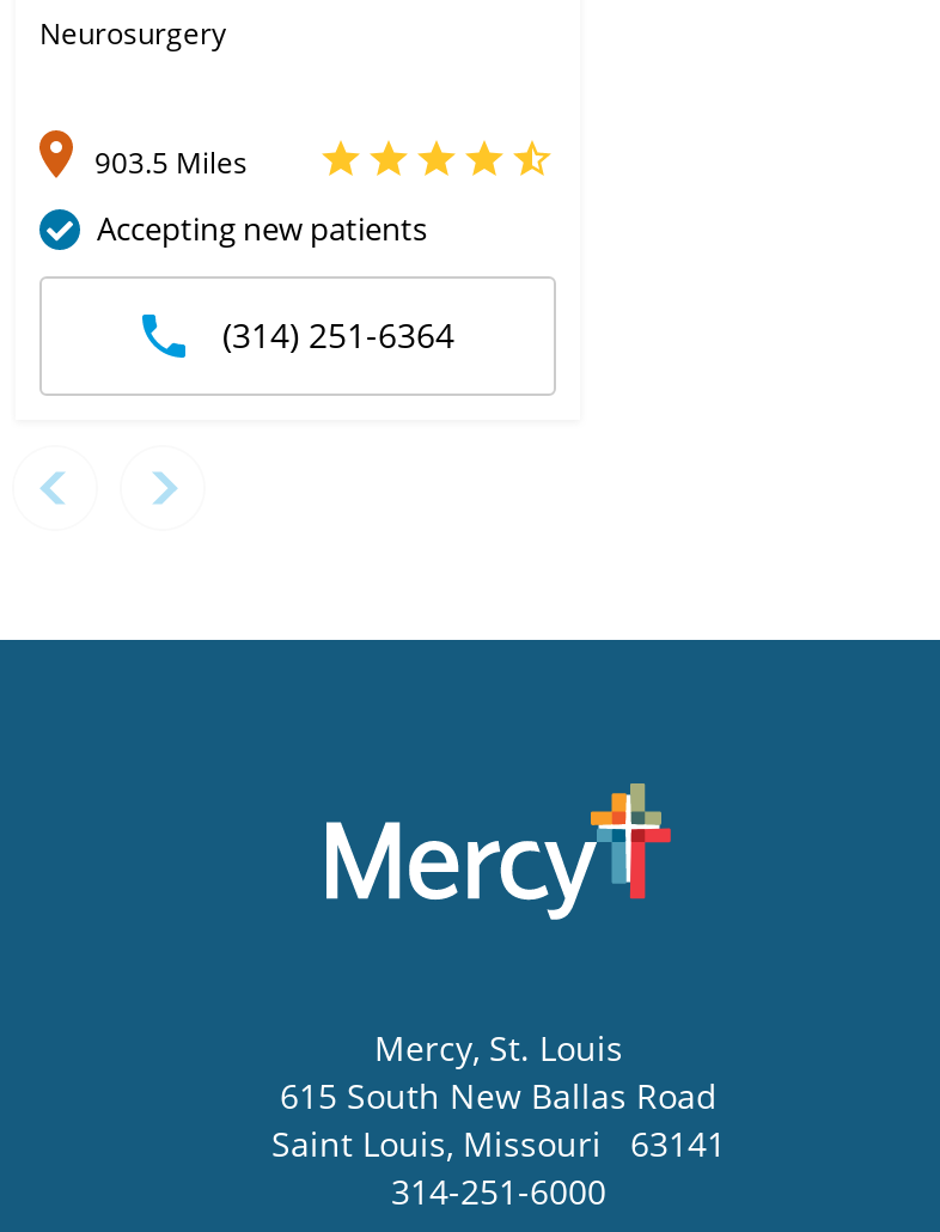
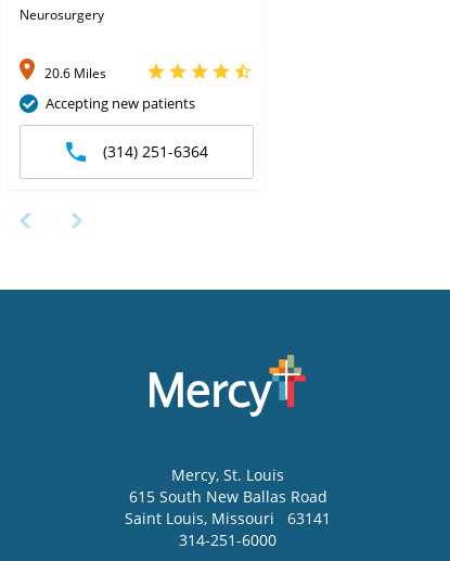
[94,142,248,182] 903.5 Miles -> [44,64,106,83] 20.6 Miles

